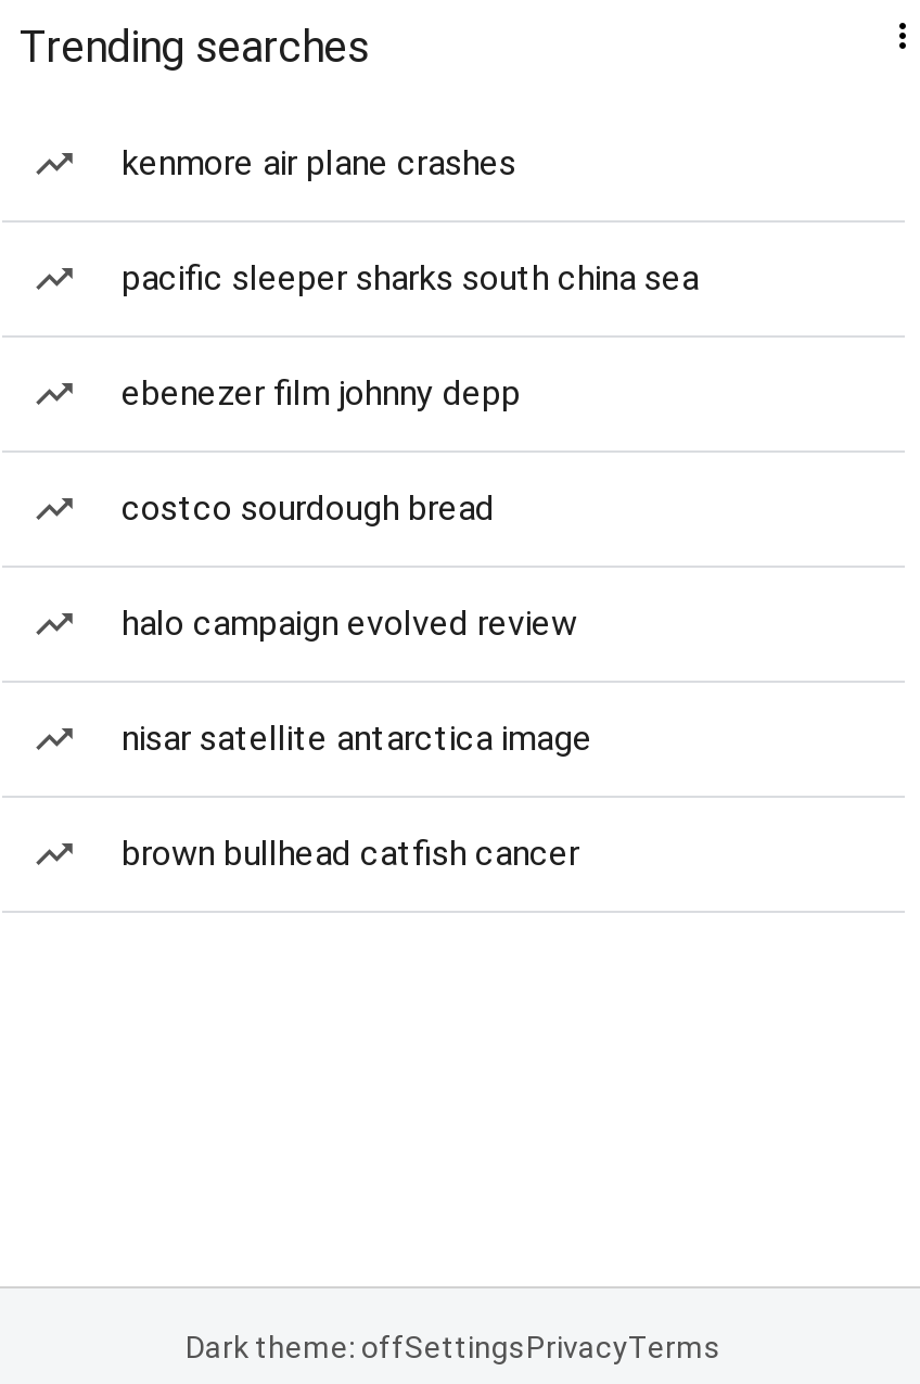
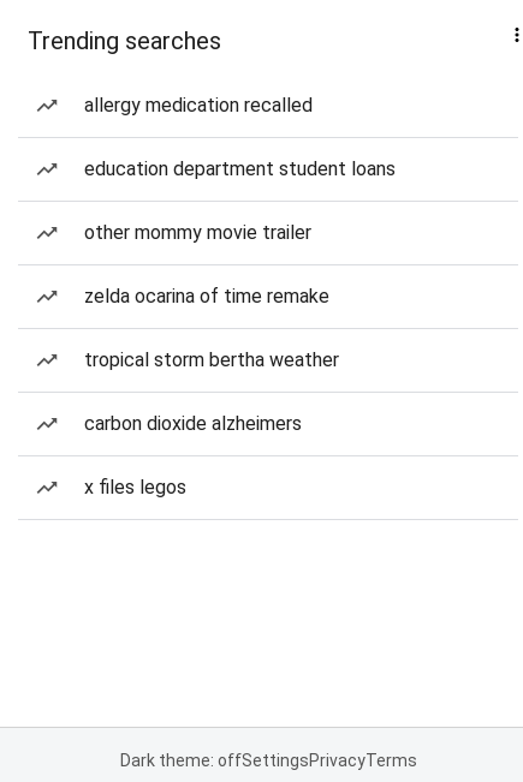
[122,142,516,183] kenmore air plane crashes -> [84,94,313,117] allergy medication recalled
[122,257,699,299] pacific sleeper sharks south china sea -> [84,157,396,180] education department student loans
[122,372,521,414] ebenezer film johnny depp -> [84,221,311,244] other mommy movie trailer
[122,487,495,529] costco sourdough bread -> [84,285,329,308] zelda ocarina of time remake
[122,602,577,644] halo campaign evolved review -> [84,348,339,371] tropical storm bertha weather
[122,718,592,759] nisar satellite antarctica image -> [84,412,302,435] carbon dioxide alzheimers
[122,833,579,874] brown bullhead catfish cancer -> [84,476,186,499] x files legos

